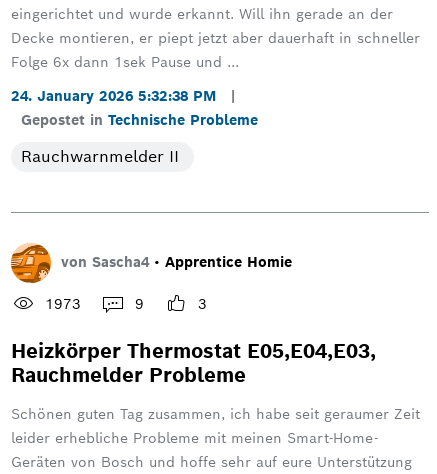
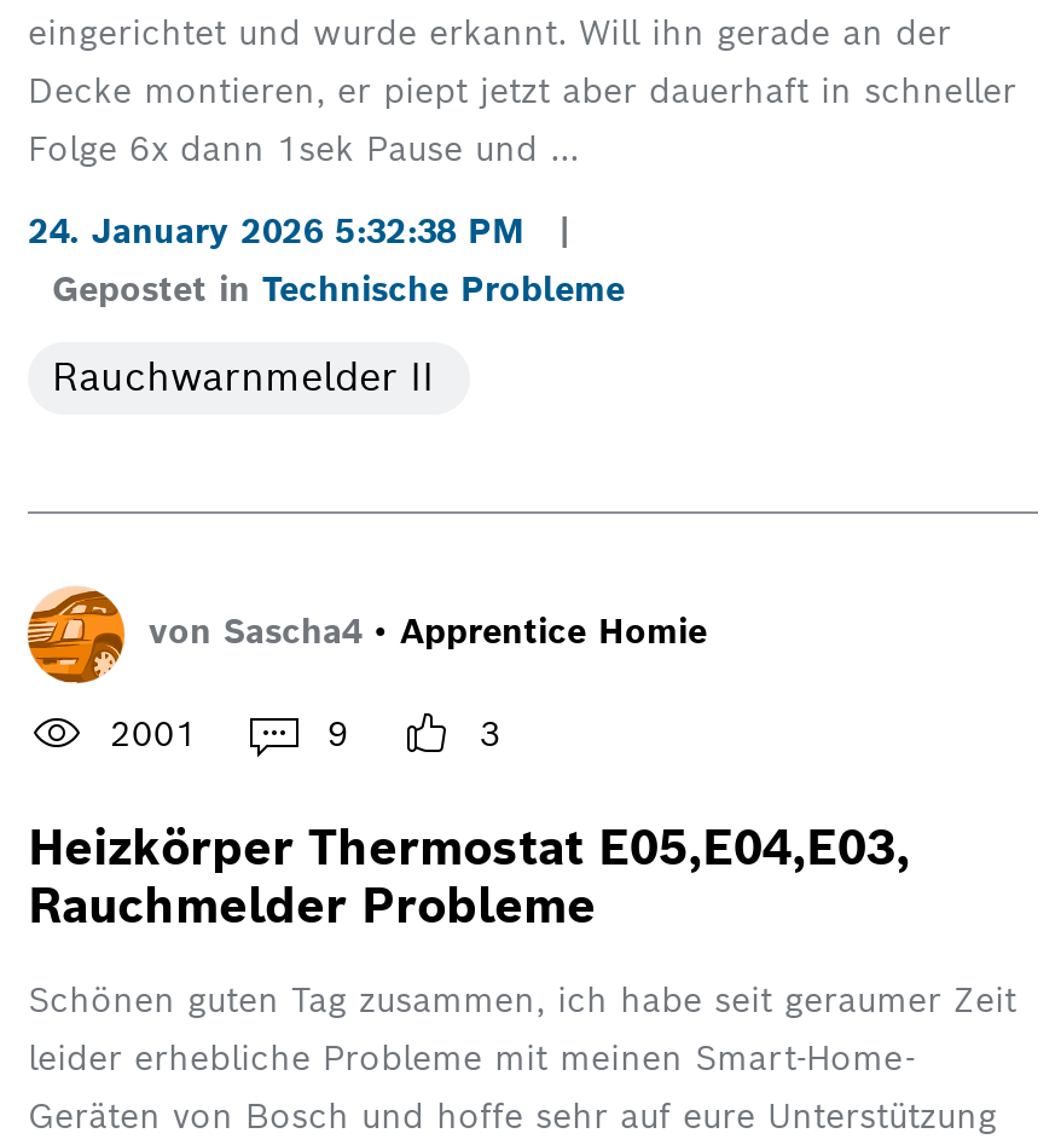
[45,294,81,312] 1973 -> [110,711,197,754] 2001

